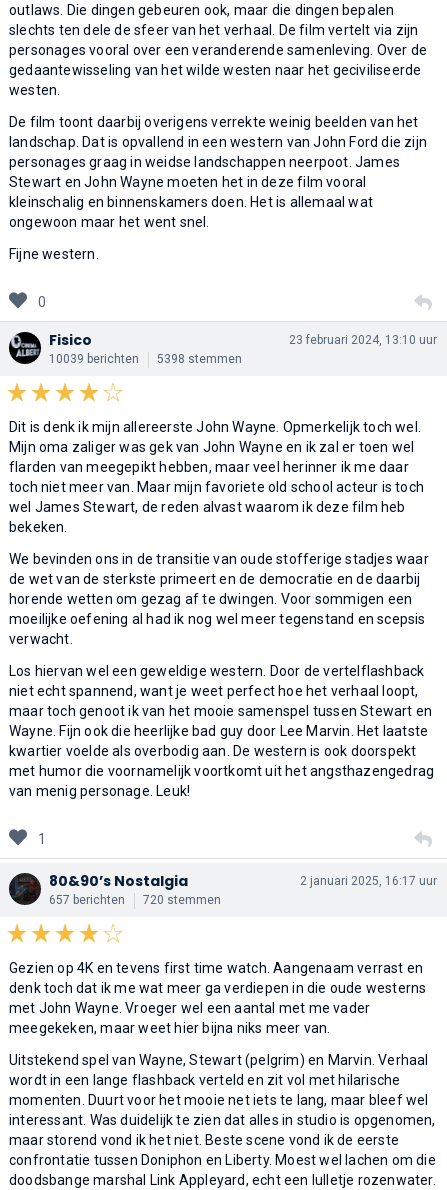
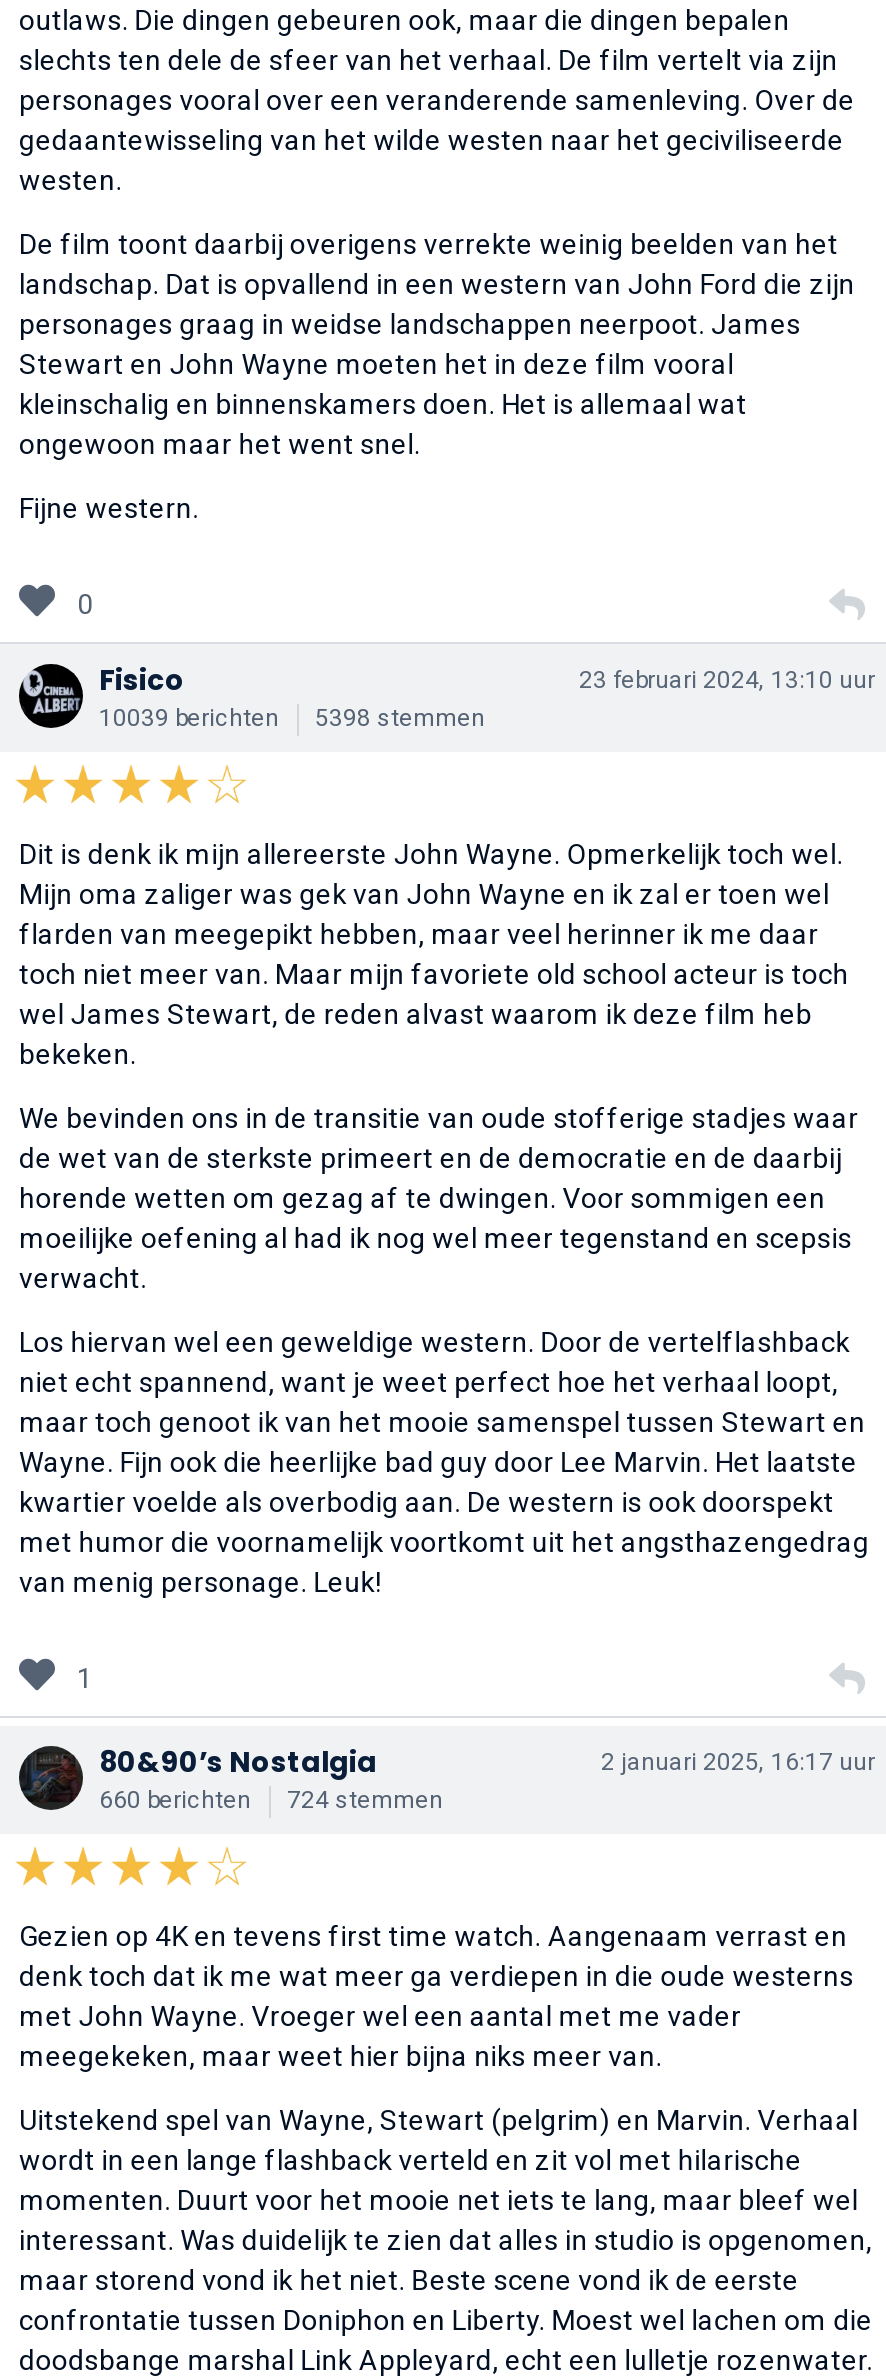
[49,893,125,907] 657 berichten -> [99,1786,251,1814] 660 berichten
[143,893,221,907] 720 stemmen -> [287,1786,443,1814] 724 stemmen

